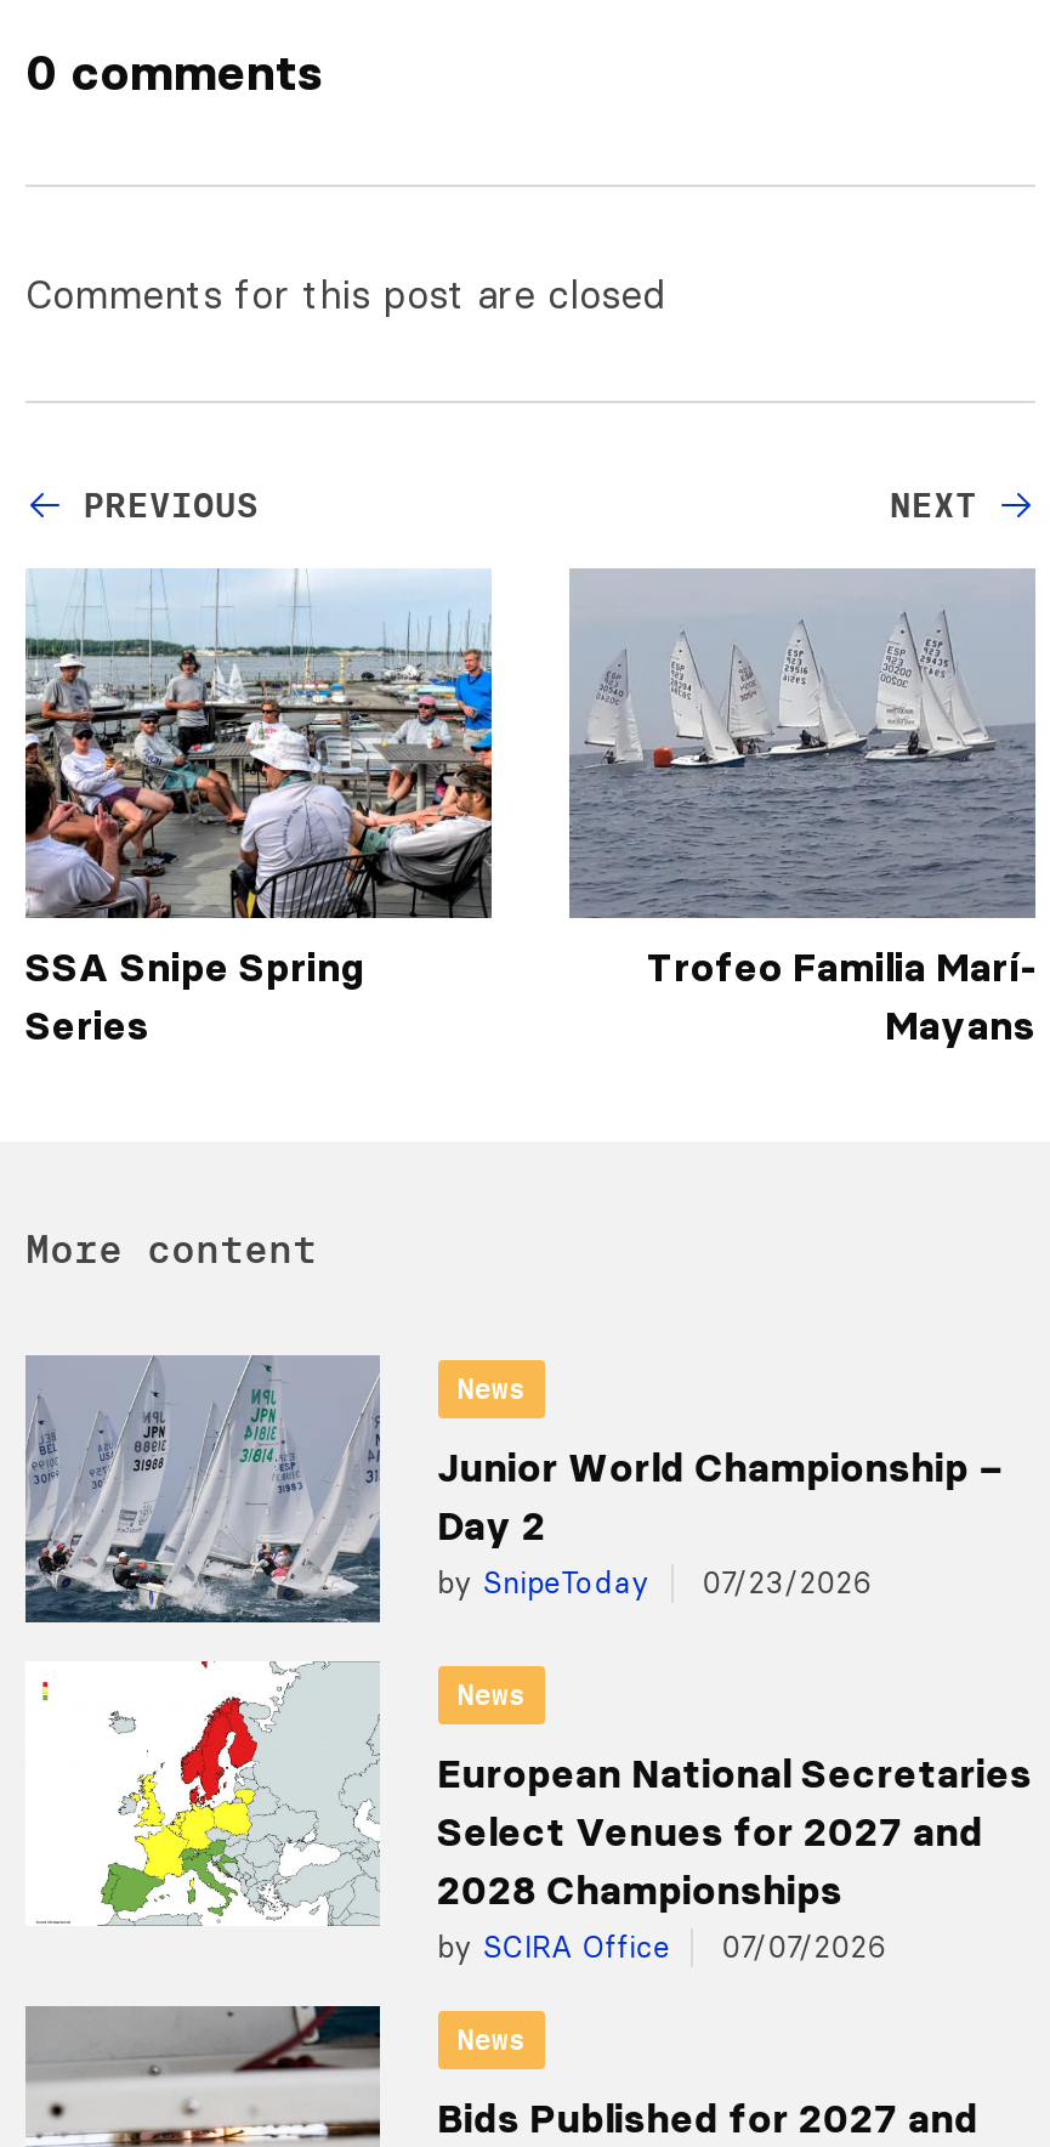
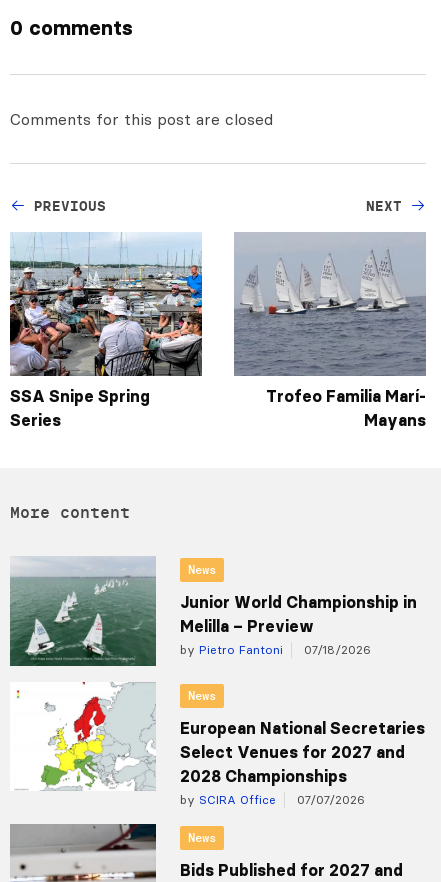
[25,1355,1003,1622] [image] | Junior World Championship – | Day 2 | by SnipeToday | 07/23/2026 -> [10,557,417,666] [image] | Junior World Championship in | Melilla – Preview | by Pietro Fantoni | 07/18/2026

